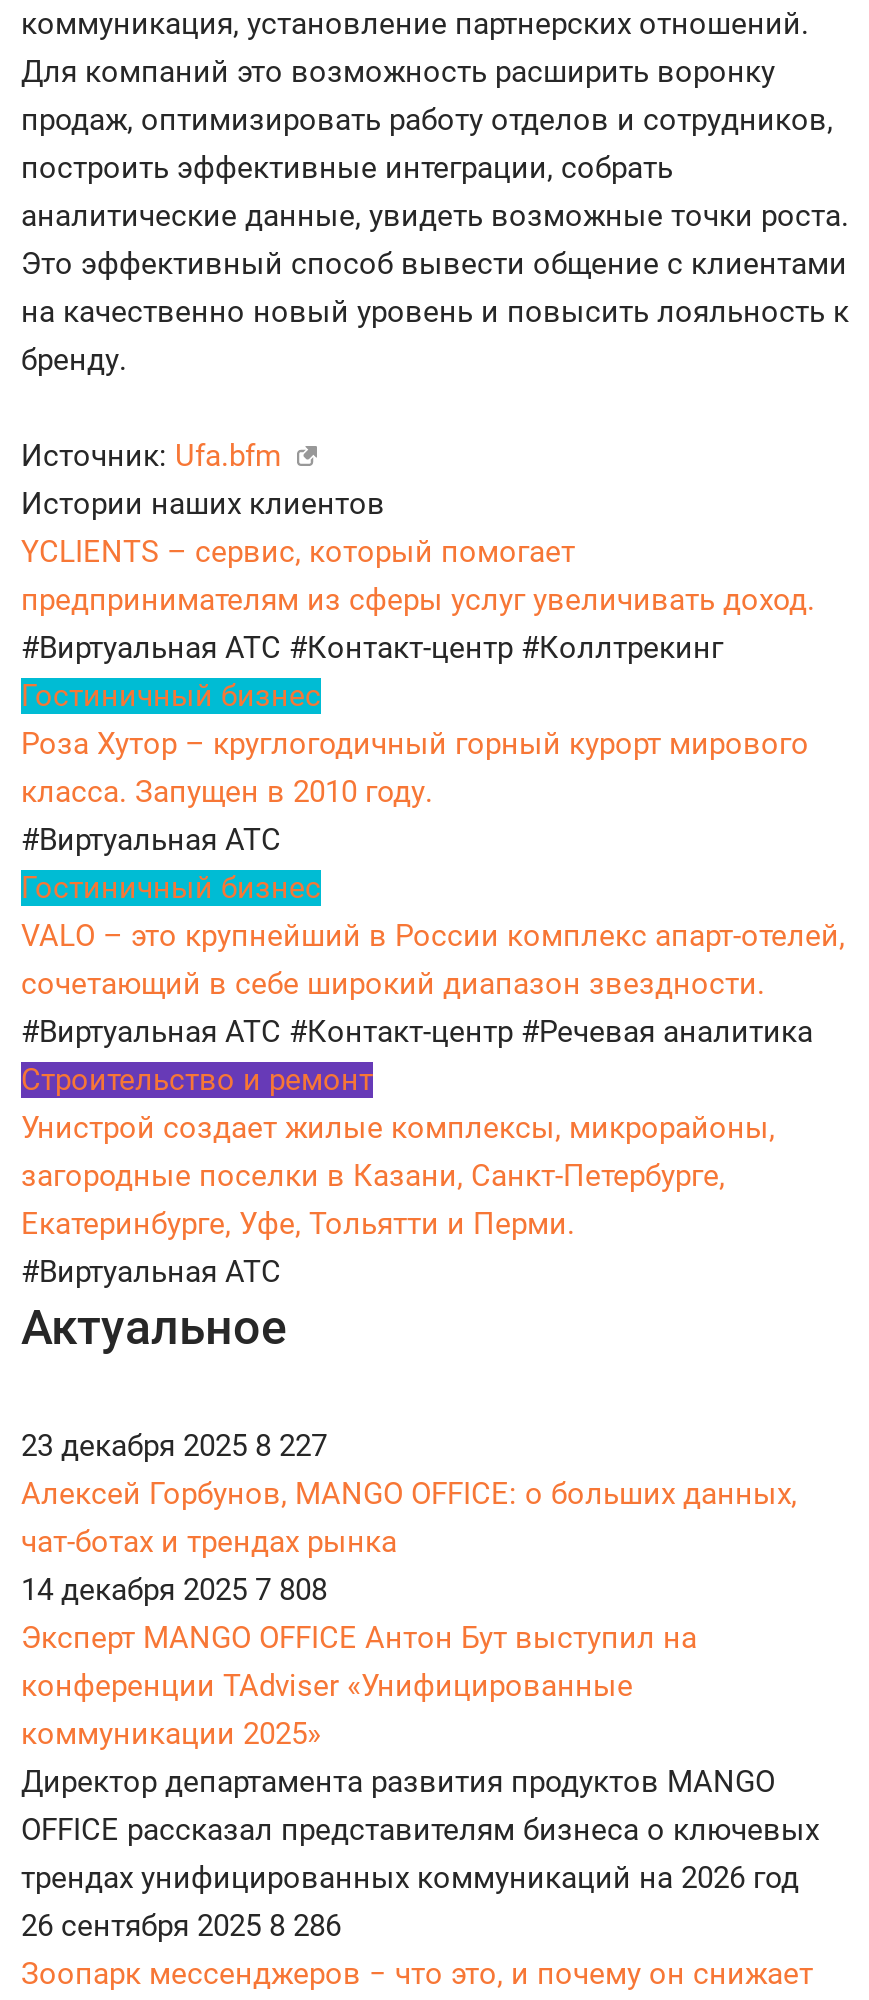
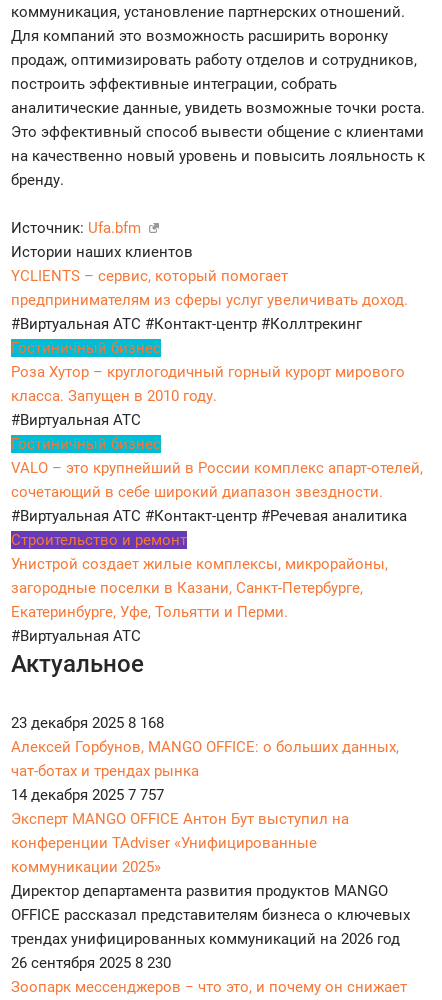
[21,1429,327,1465] 23 декабря 2025 8 227 -> [11,714,164,732] 23 декабря 2025 8 168
[21,1573,327,1609] 14 декабря 2025 7 808 -> [11,786,164,804] 14 декабря 2025 7 757
[21,1909,341,1945] 26 сентября 2025 8 286 -> [11,954,171,972] 26 сентября 2025 8 230

